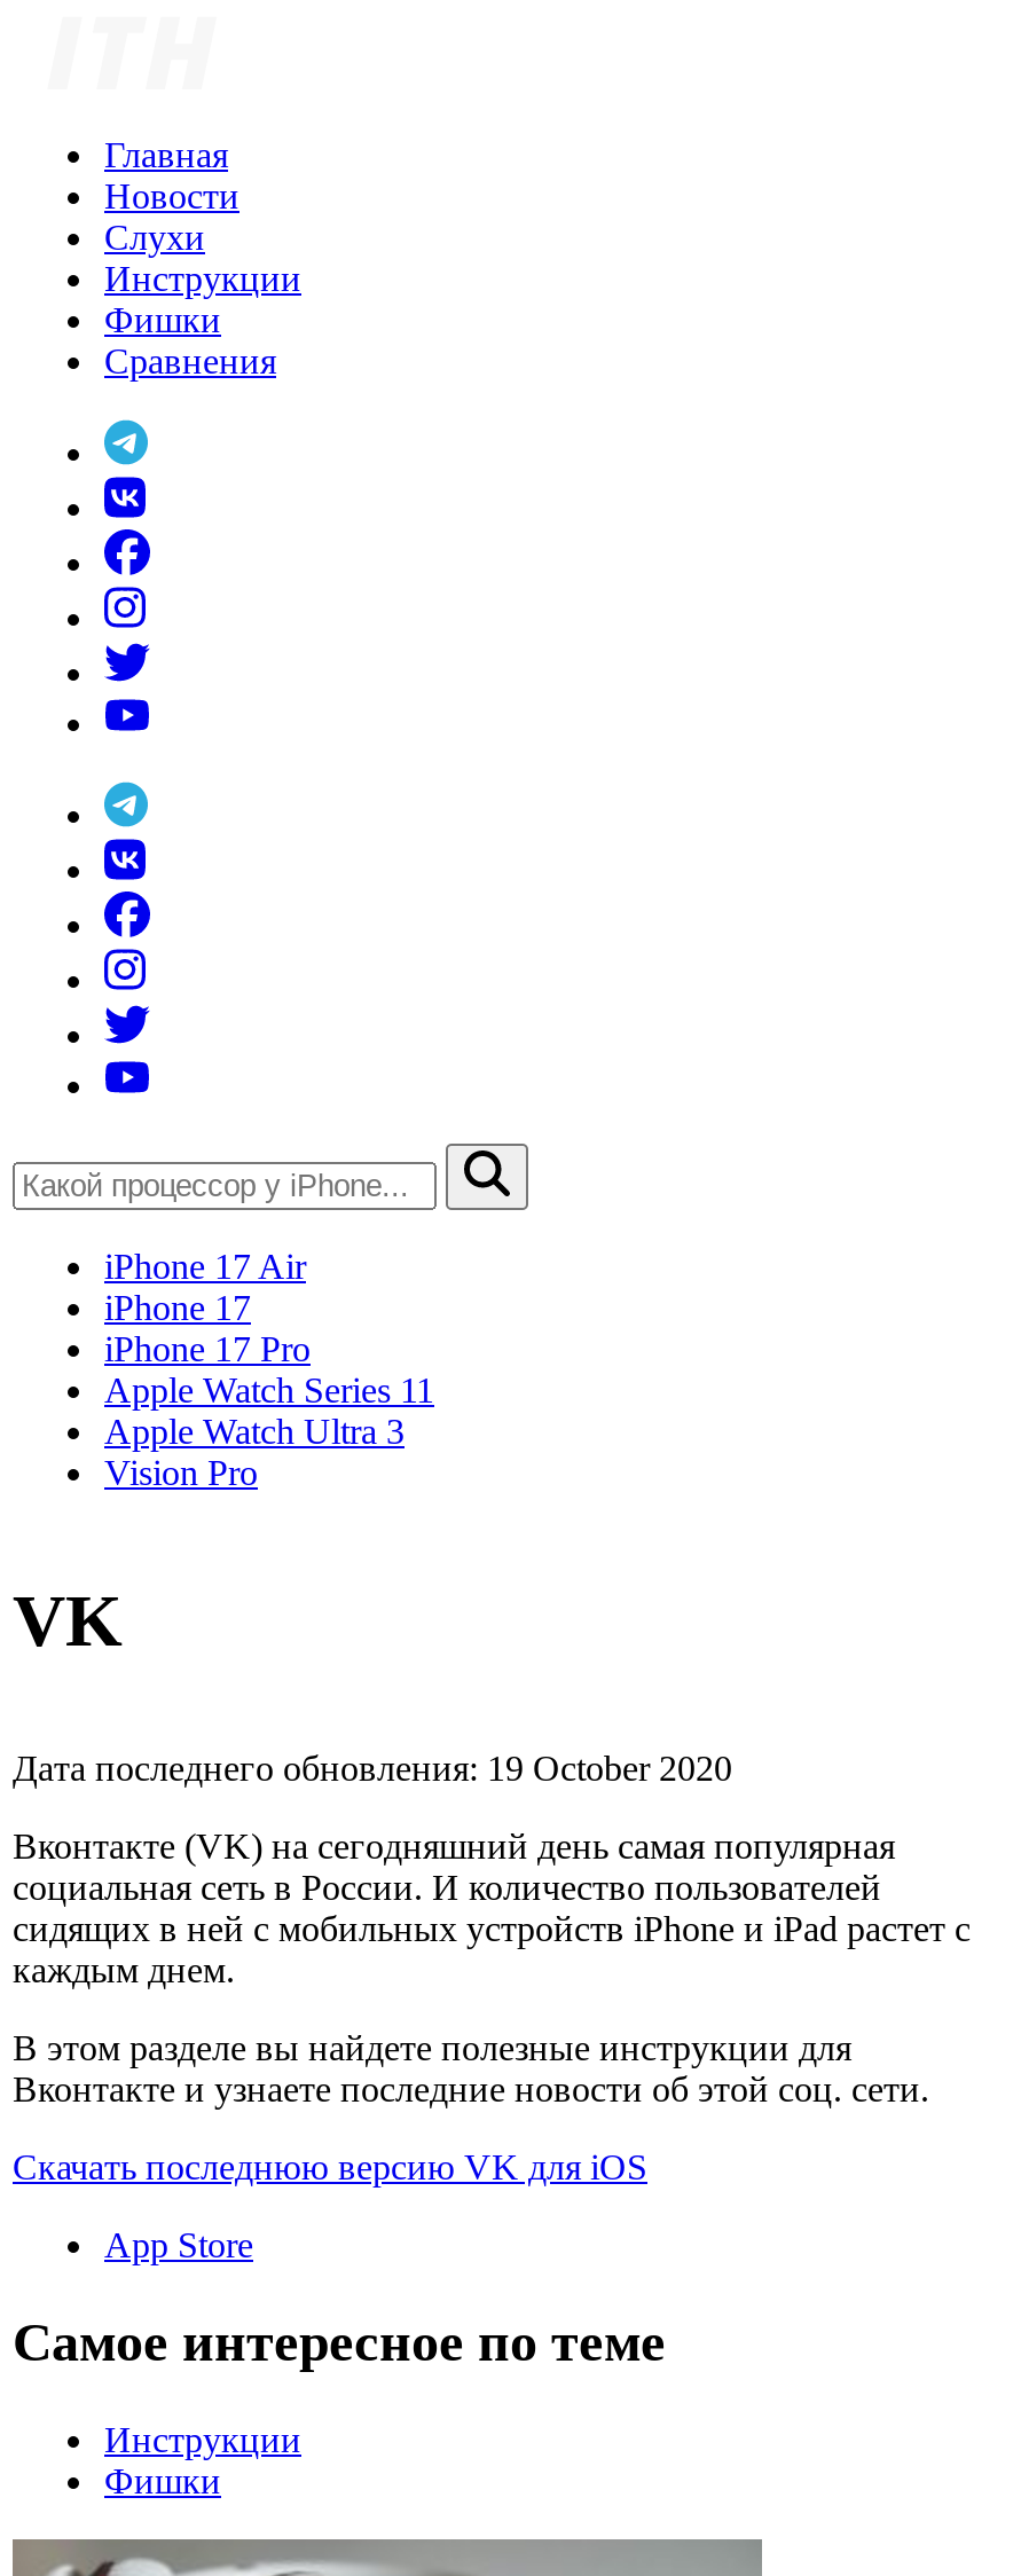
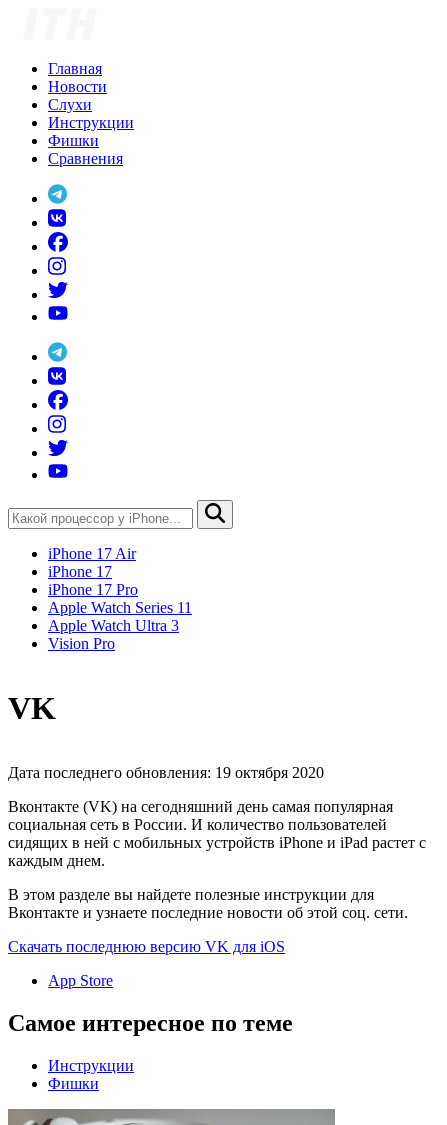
[13,1750,732,1789] Дата последнего обновления: 19 October 2020 -> [8,764,324,781] Дата последнего обновления: 19 октября 2020

